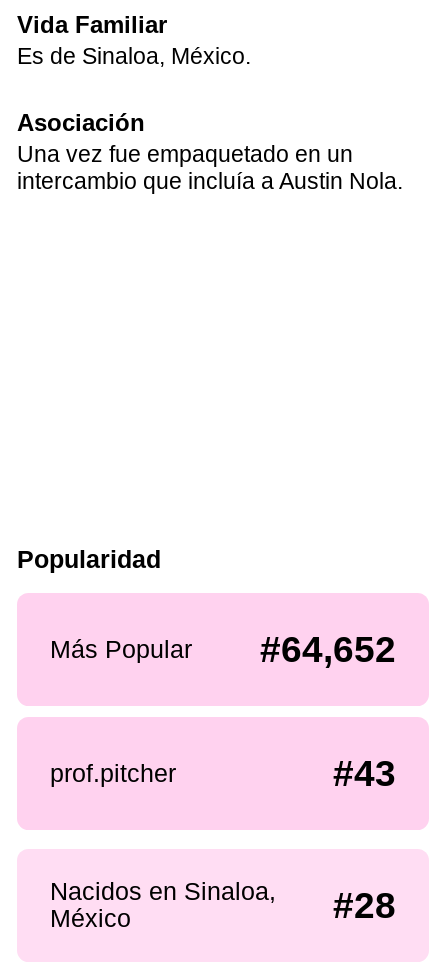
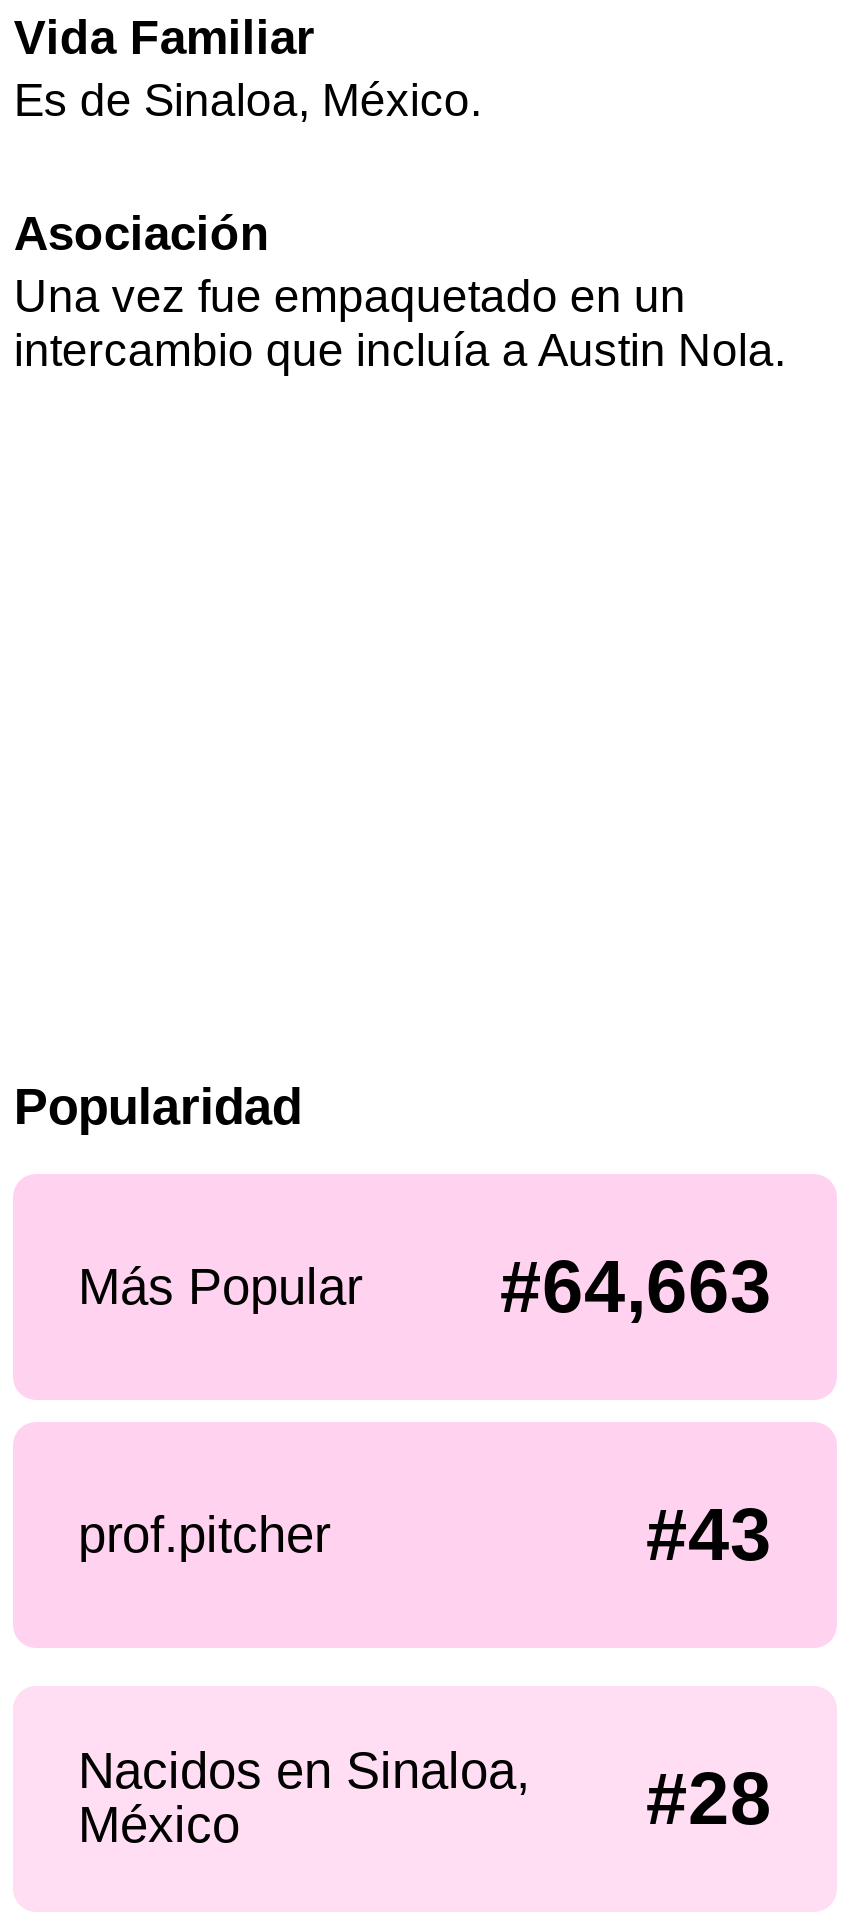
[260,629,396,670] #64,652 -> [500,1246,772,1328] #64,663

